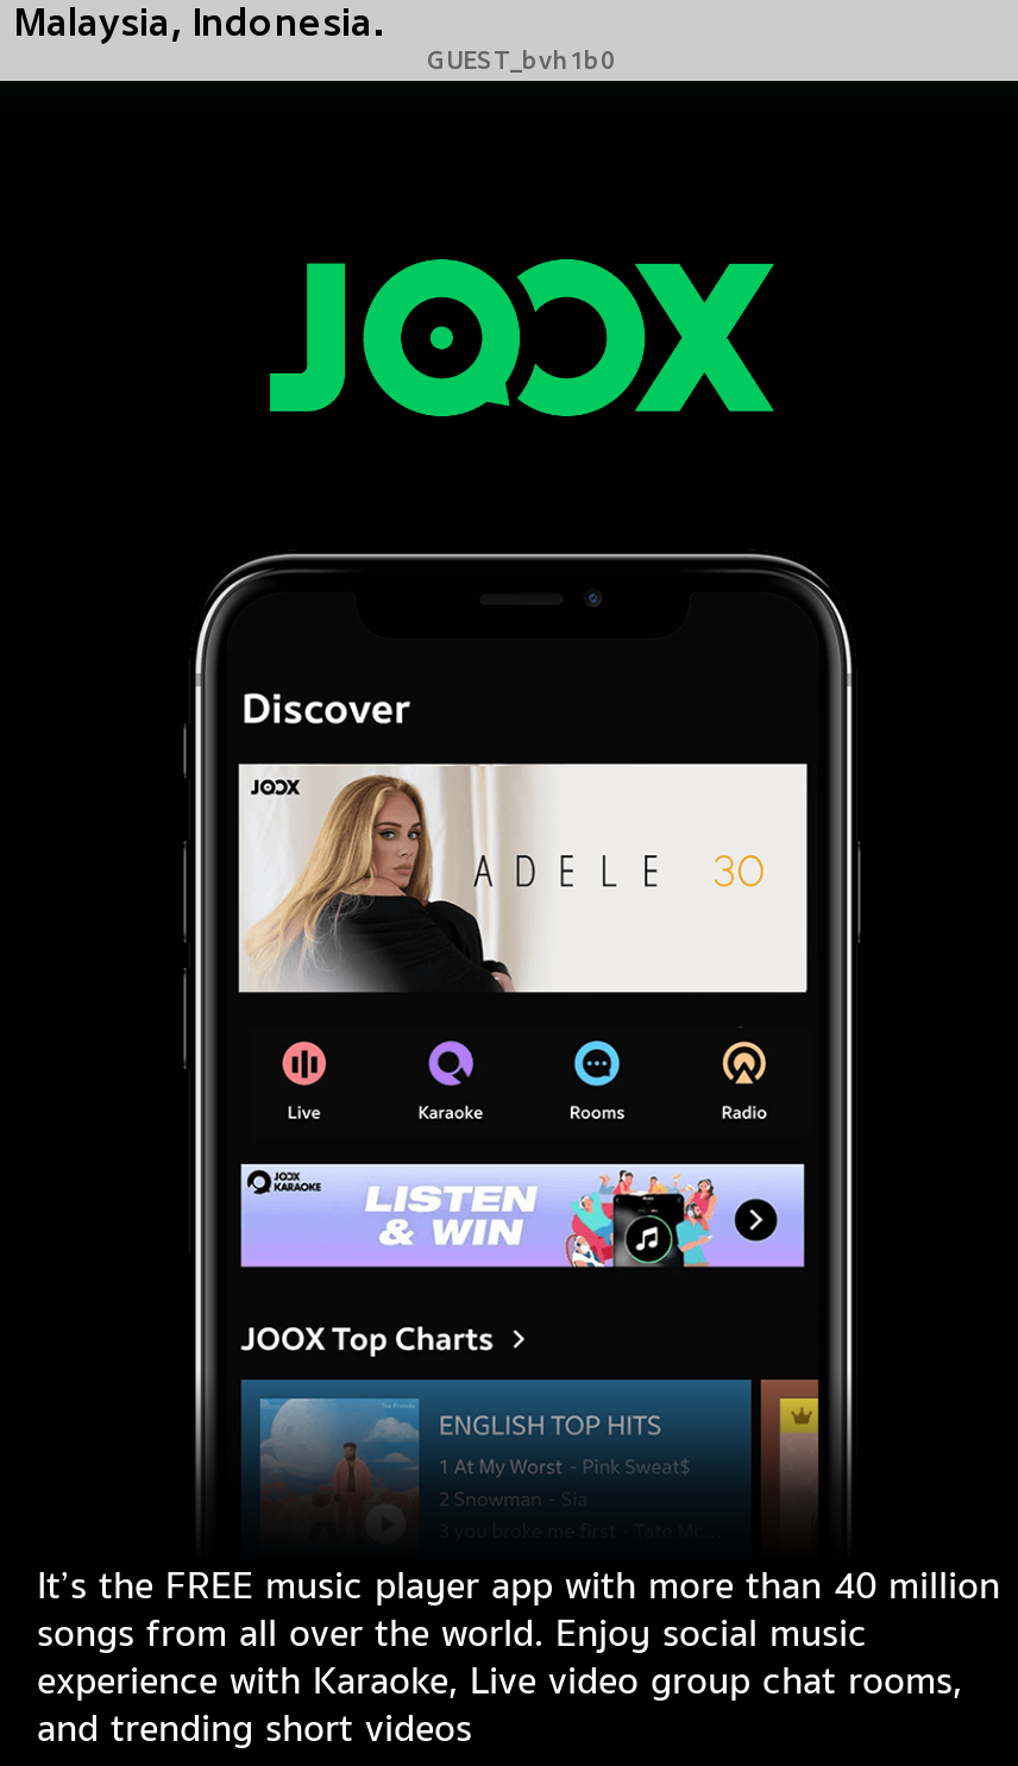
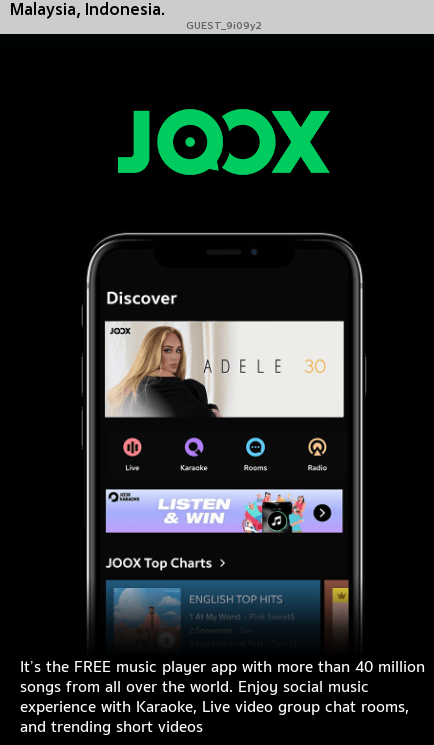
[427,50,617,76] GUEST_bvh1b0 -> [186,21,262,32] GUEST_9i09y2

